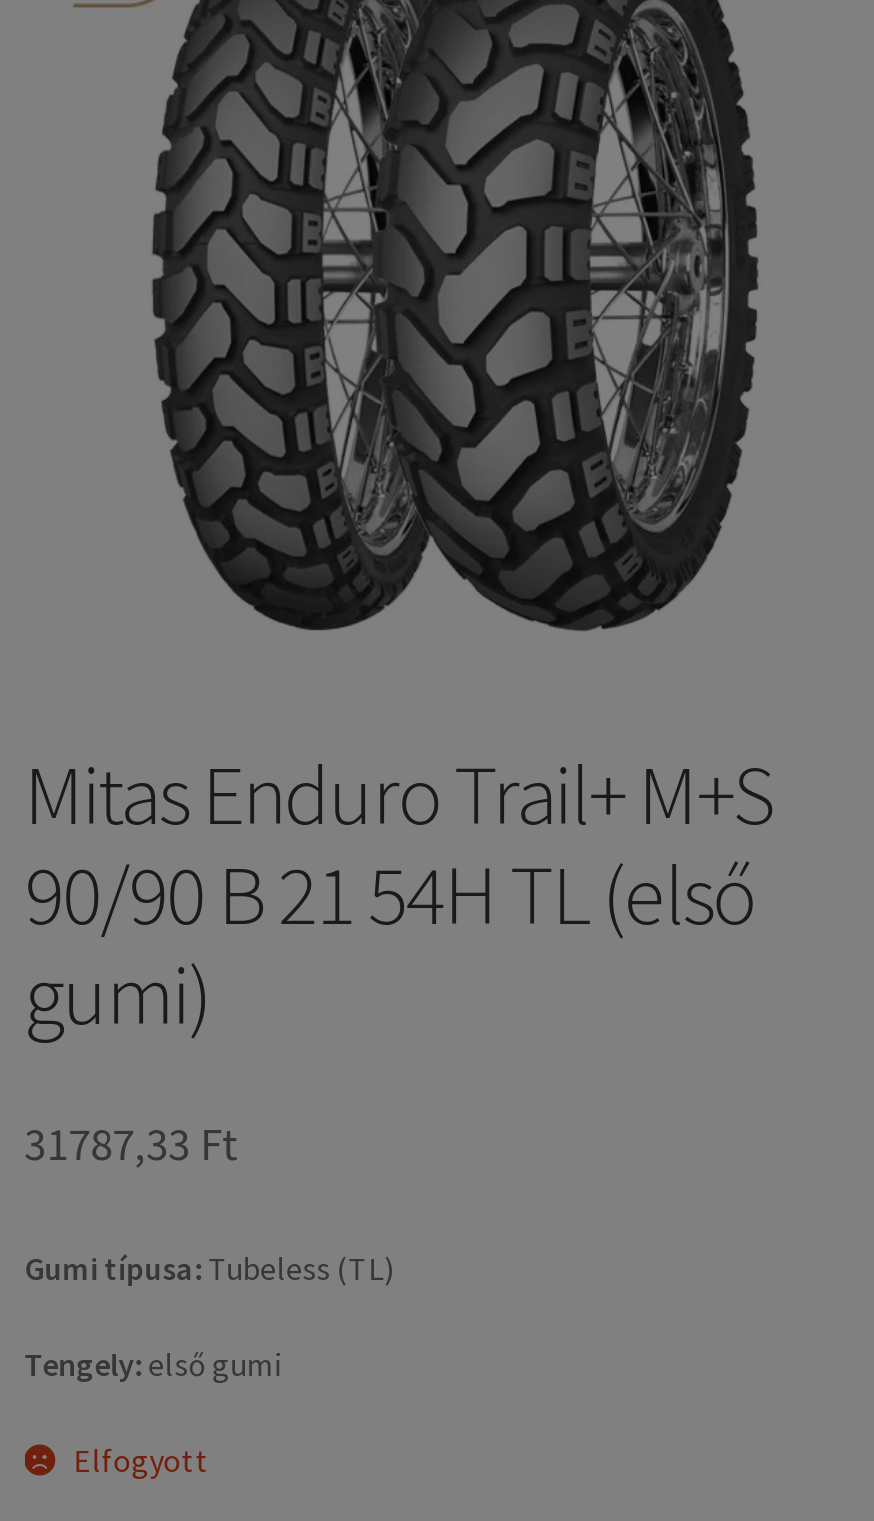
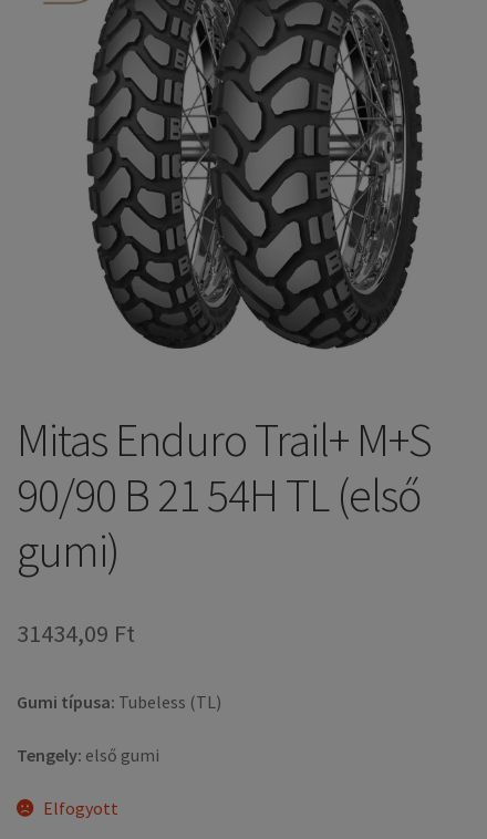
[24,1116,238,1172] 31787,33 Ft -> [16,618,135,649] 31434,09 Ft

